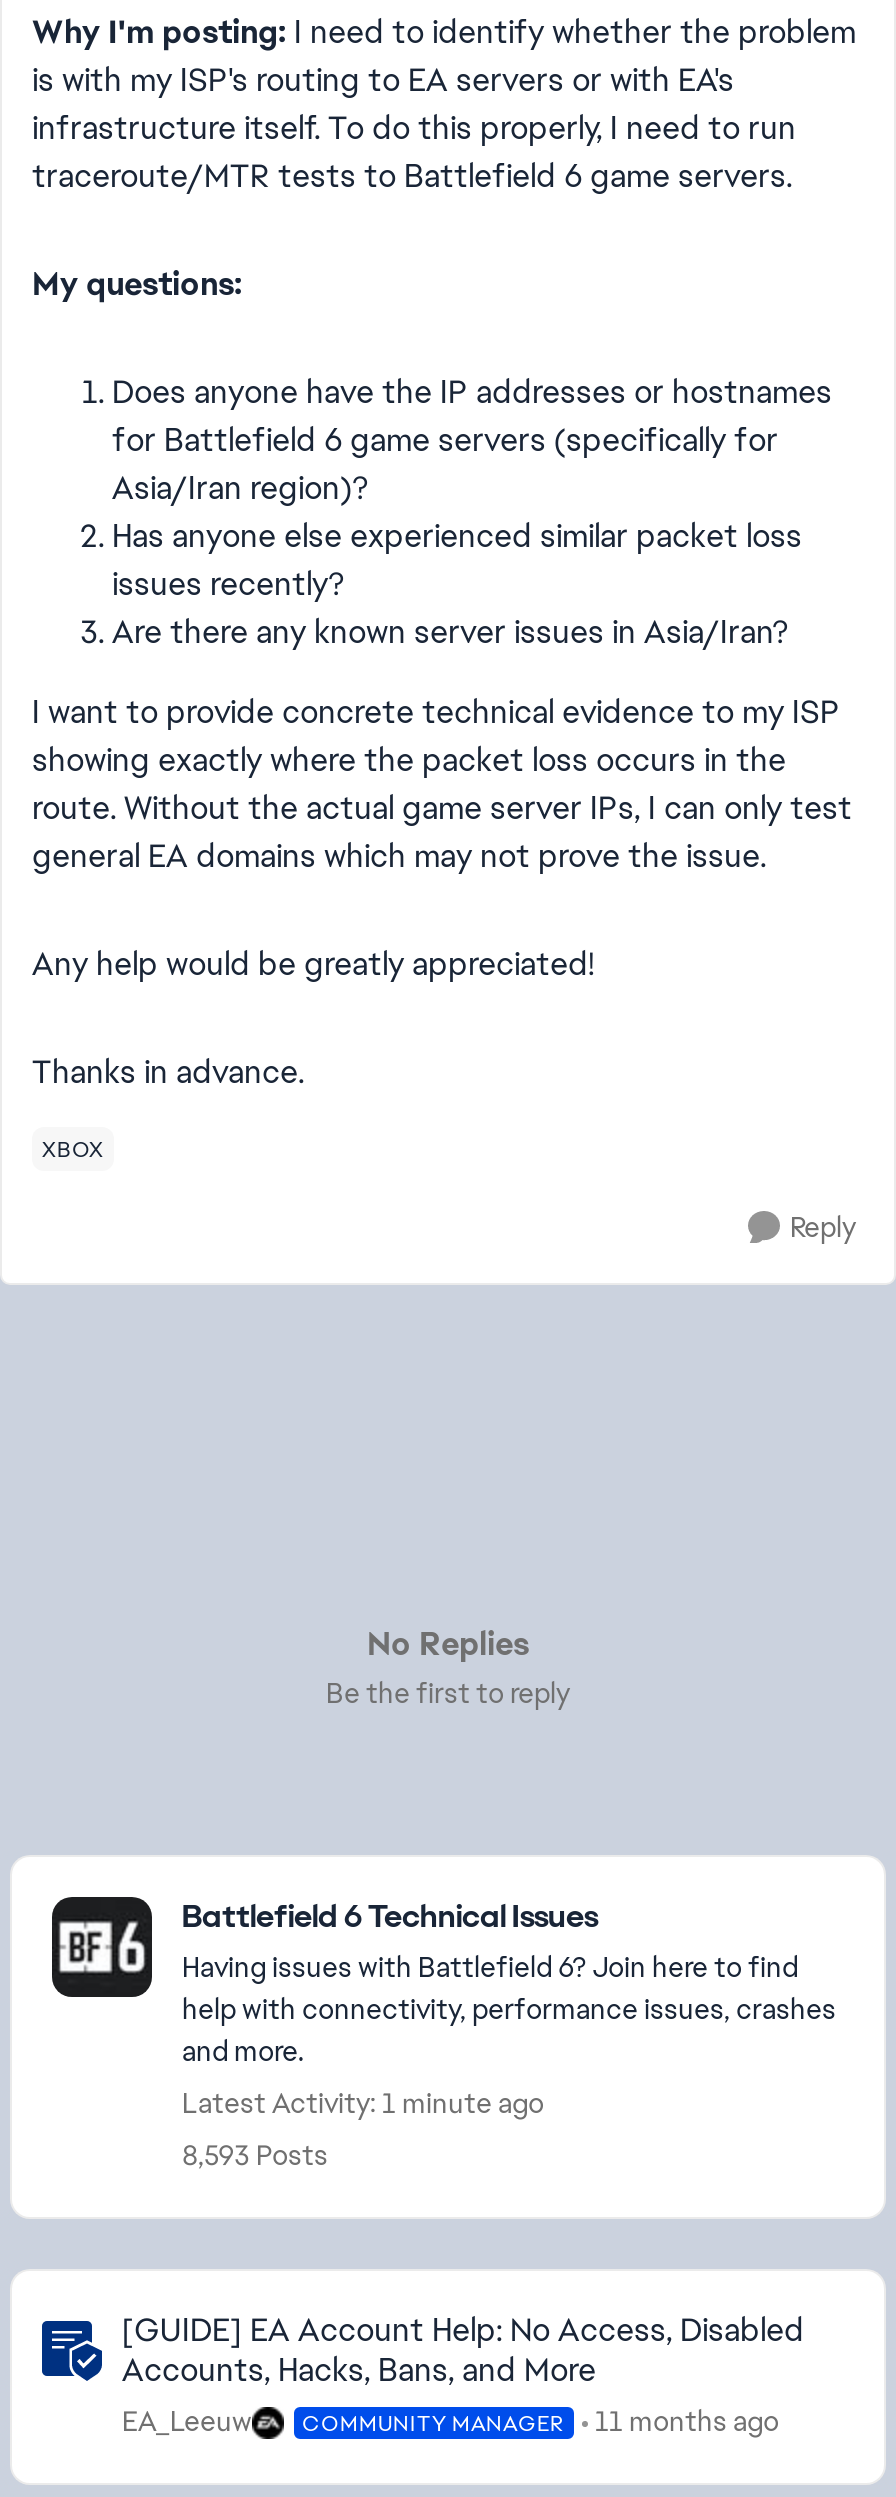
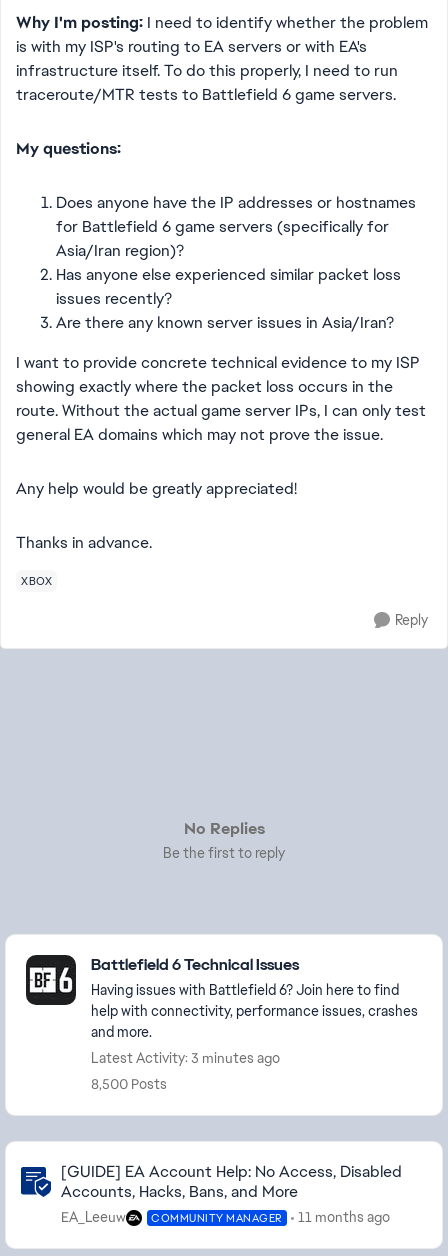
[182,2085,544,2121] Latest Activity: 1 minute ago -> [91,1049,280,1067] Latest Activity: 3 minutes ago
[182,2137,328,2173] 8,593 Posts -> [91,1075,167,1093] 8,500 Posts

